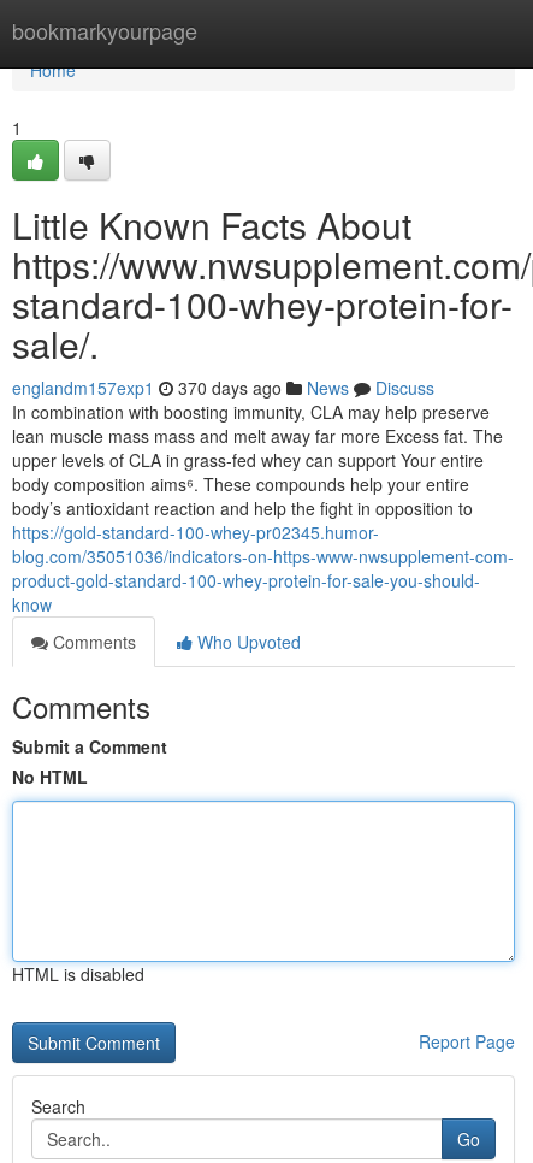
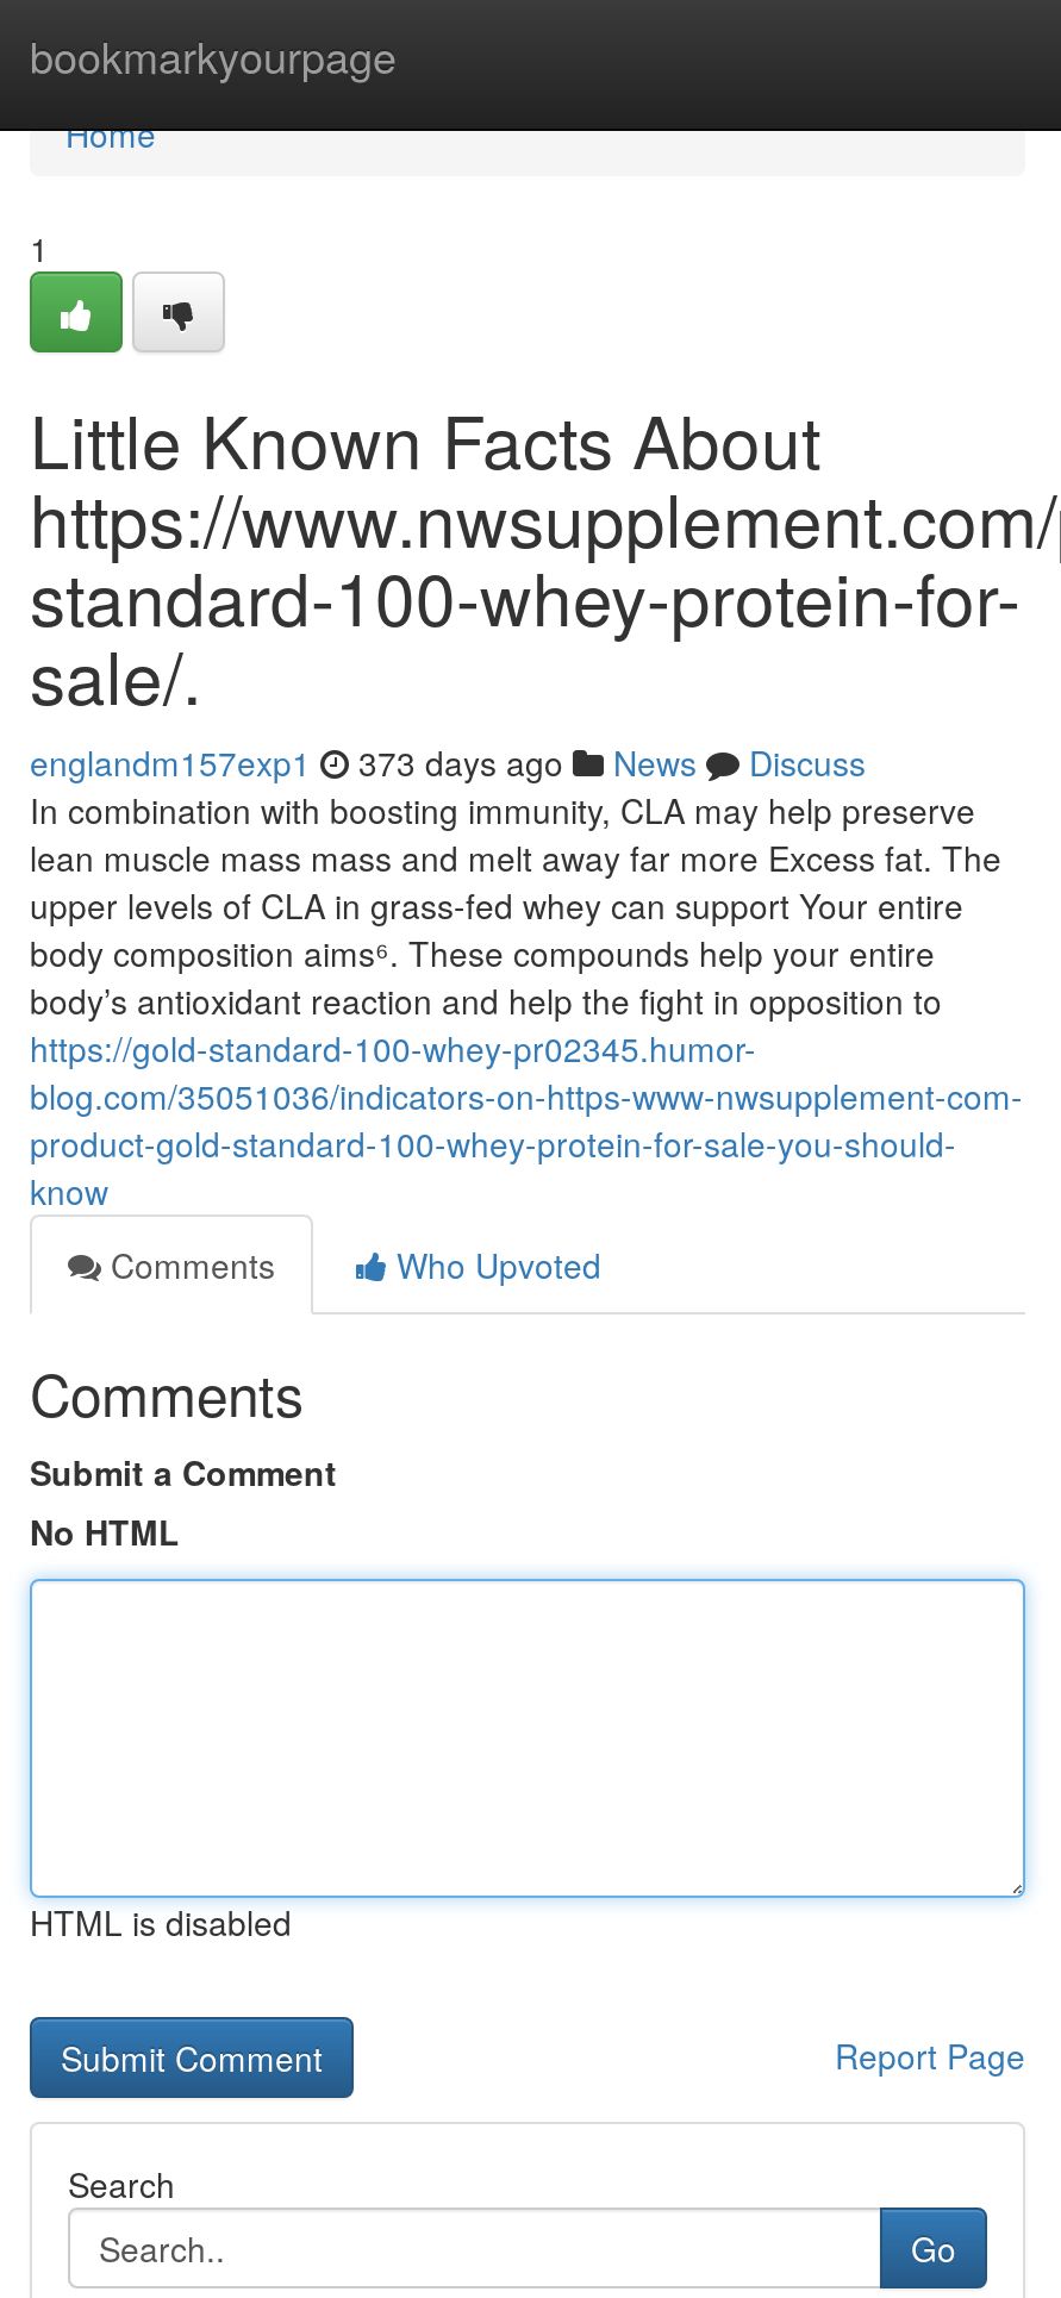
[12,376,434,400] englandm157exp1 370 days ago News Discuss -> [30,738,866,786] englandm157exp1 373 days ago News Discuss

